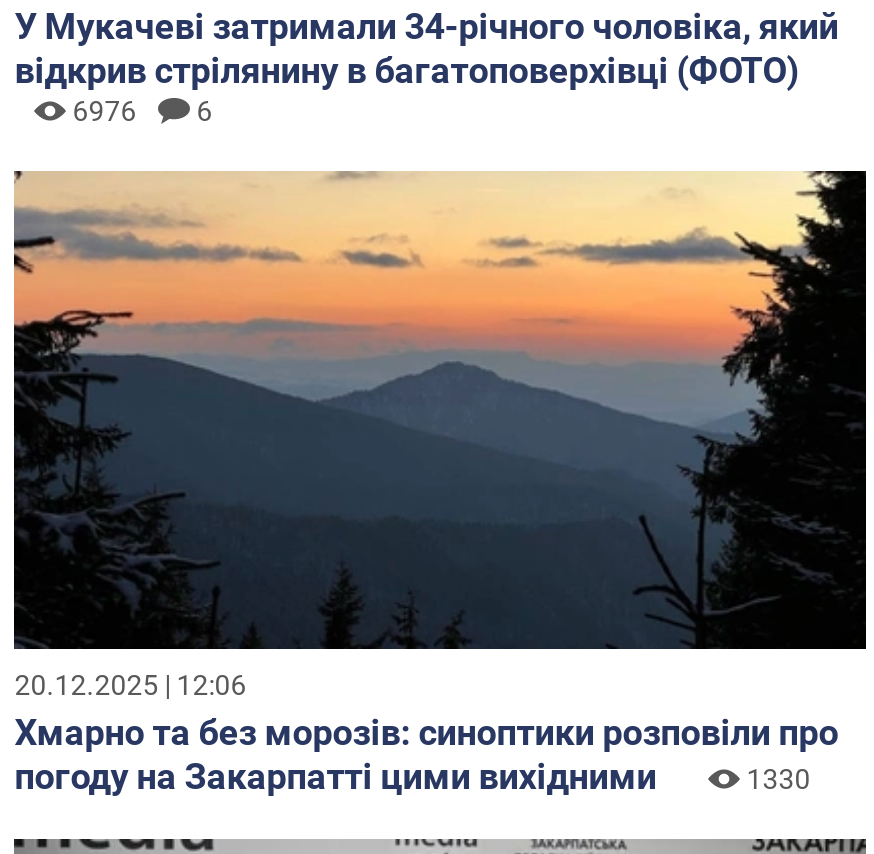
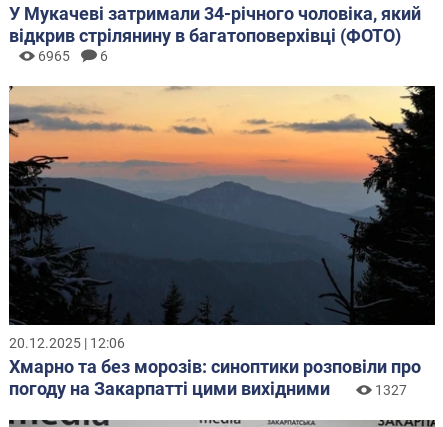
[72,95,212,127] 6976 6 -> [38,47,108,63] 6965 6
[746,763,810,795] 1330 -> [375,382,407,398] 1327

